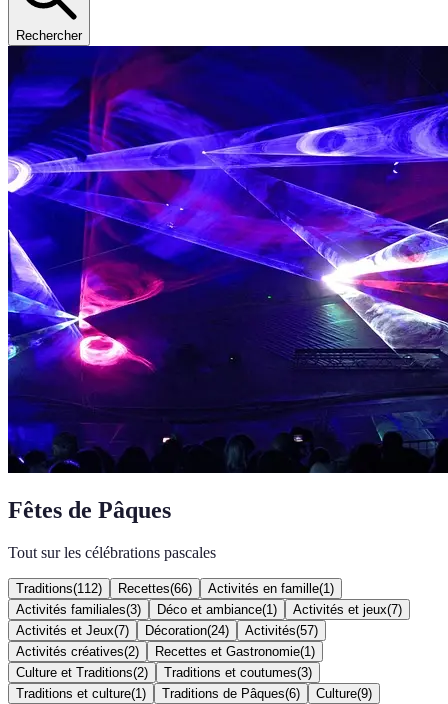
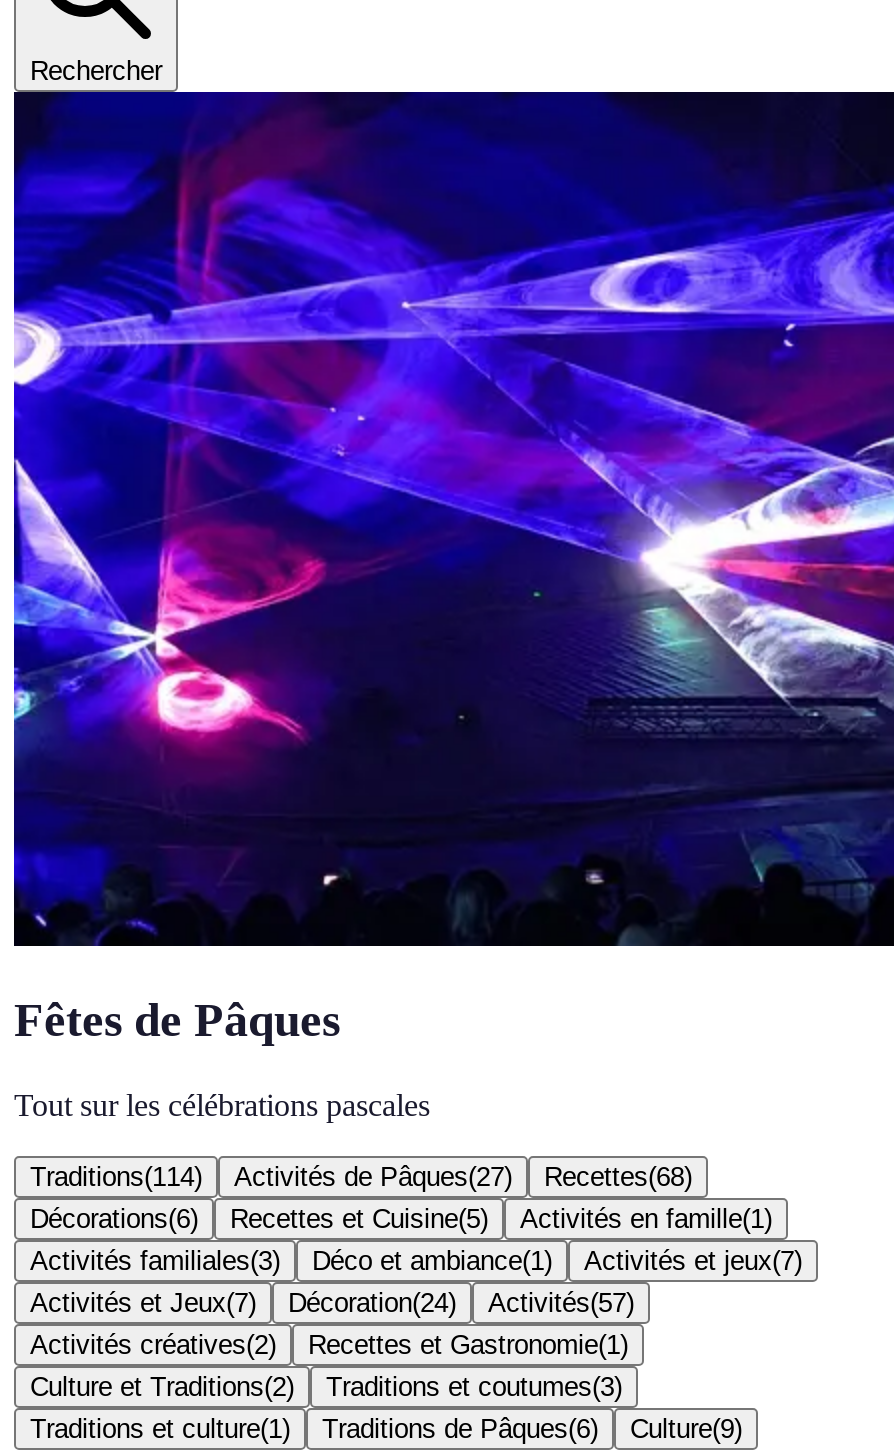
[16,581,192,596] Traditions(112) | Recettes(66) -> [30,1162,692,1234] Traditions(114) | Activités de Pâques(27) | Recettes(68) | Décorations(6) | Recettes et Cuisine(5)

